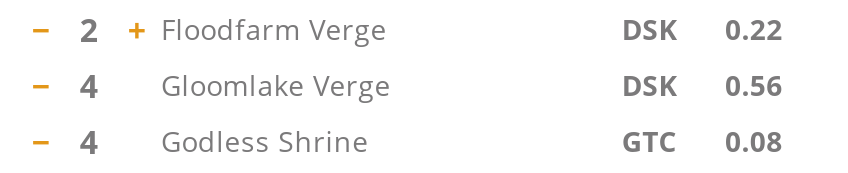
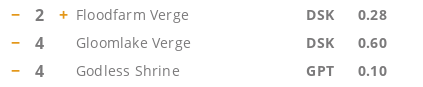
[622,10,783,48] DSK 0.22 -> [306,5,387,24] DSK 0.28
[622,66,783,104] DSK 0.56 -> [306,33,387,52] DSK 0.60
[622,122,783,160] GTC | 0.08 -> [306,61,387,80] GPT | 0.10

